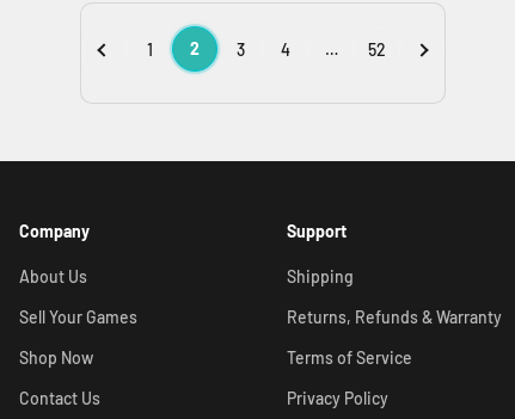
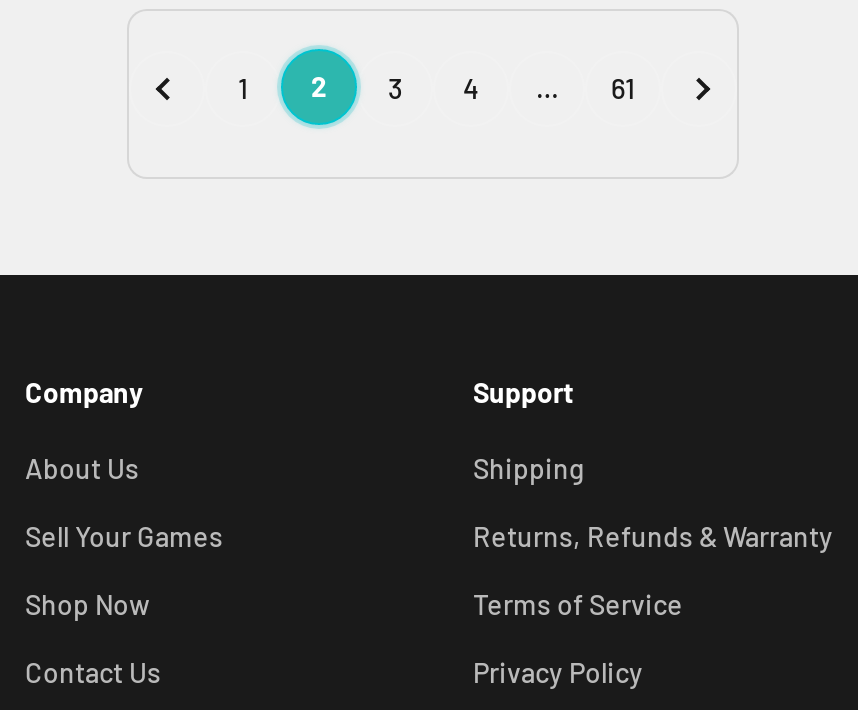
[367,40,385,60] 52 -> [611,70,635,104] 61

